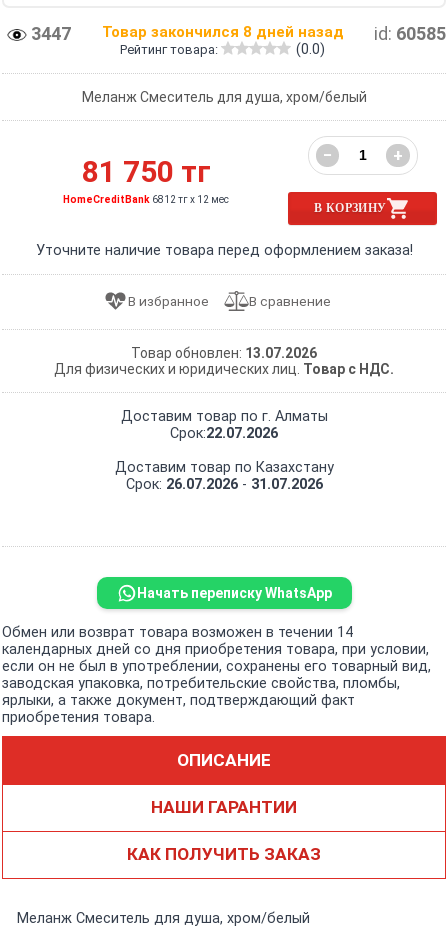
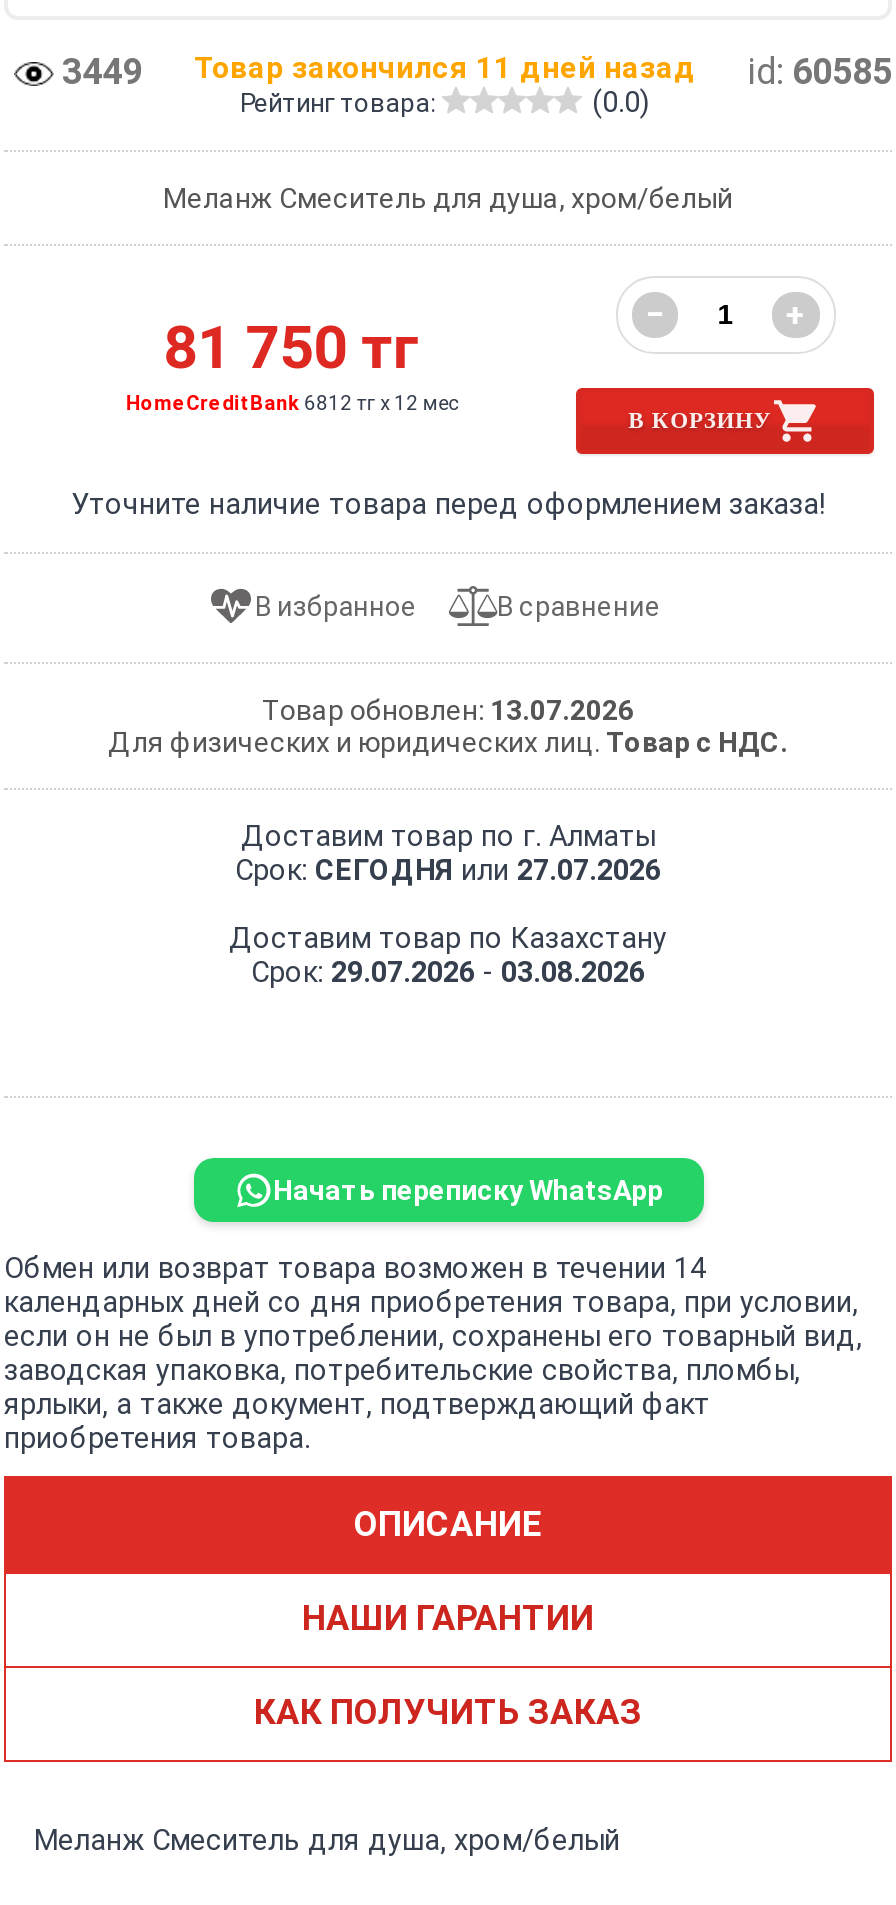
[27,23,71,44] 3447 -> [54,49,142,91] 3449
[101,23,343,41] Товар закончился 8 дней назад -> [194,49,696,85] Товар закончился 11 дней назад
[170,425,278,442] Срок:22.07.2026 -> [235,855,661,889] Срок: СЕГОДНЯ или 27.07.2026
[125,476,322,493] Срок: 26.07.2026 - 31.07.2026 -> [251,957,645,991] Срок: 29.07.2026 - 03.08.2026

